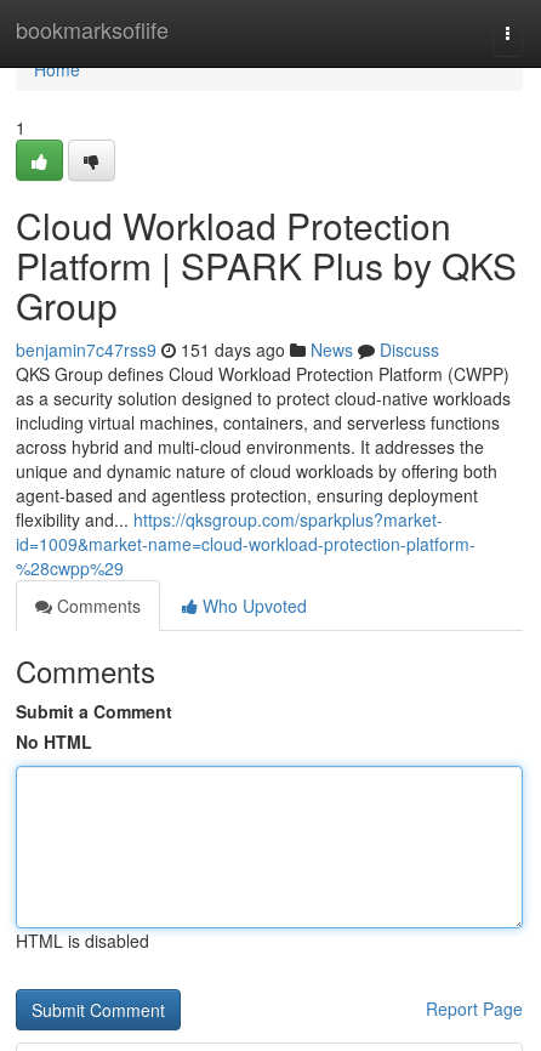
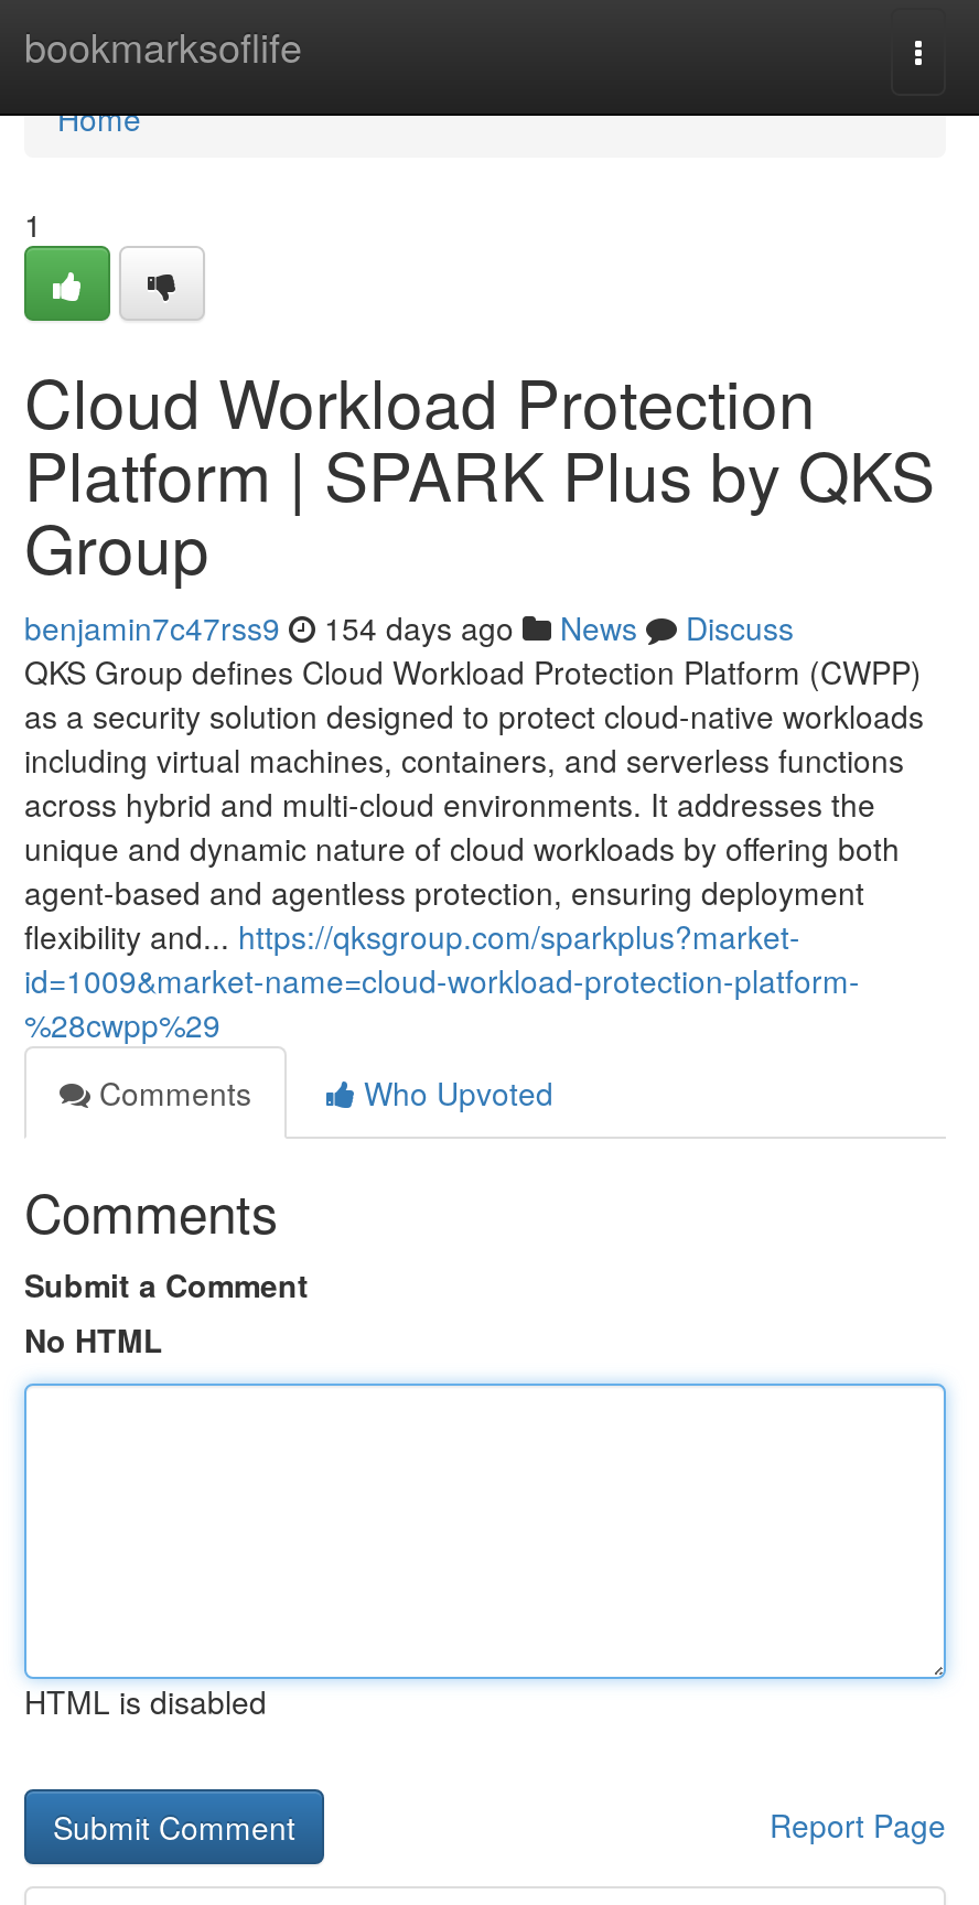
[16,337,439,362] benjamin7c47rss9 151 days ago News Discuss -> [24,605,794,649] benjamin7c47rss9 154 days ago News Discuss

